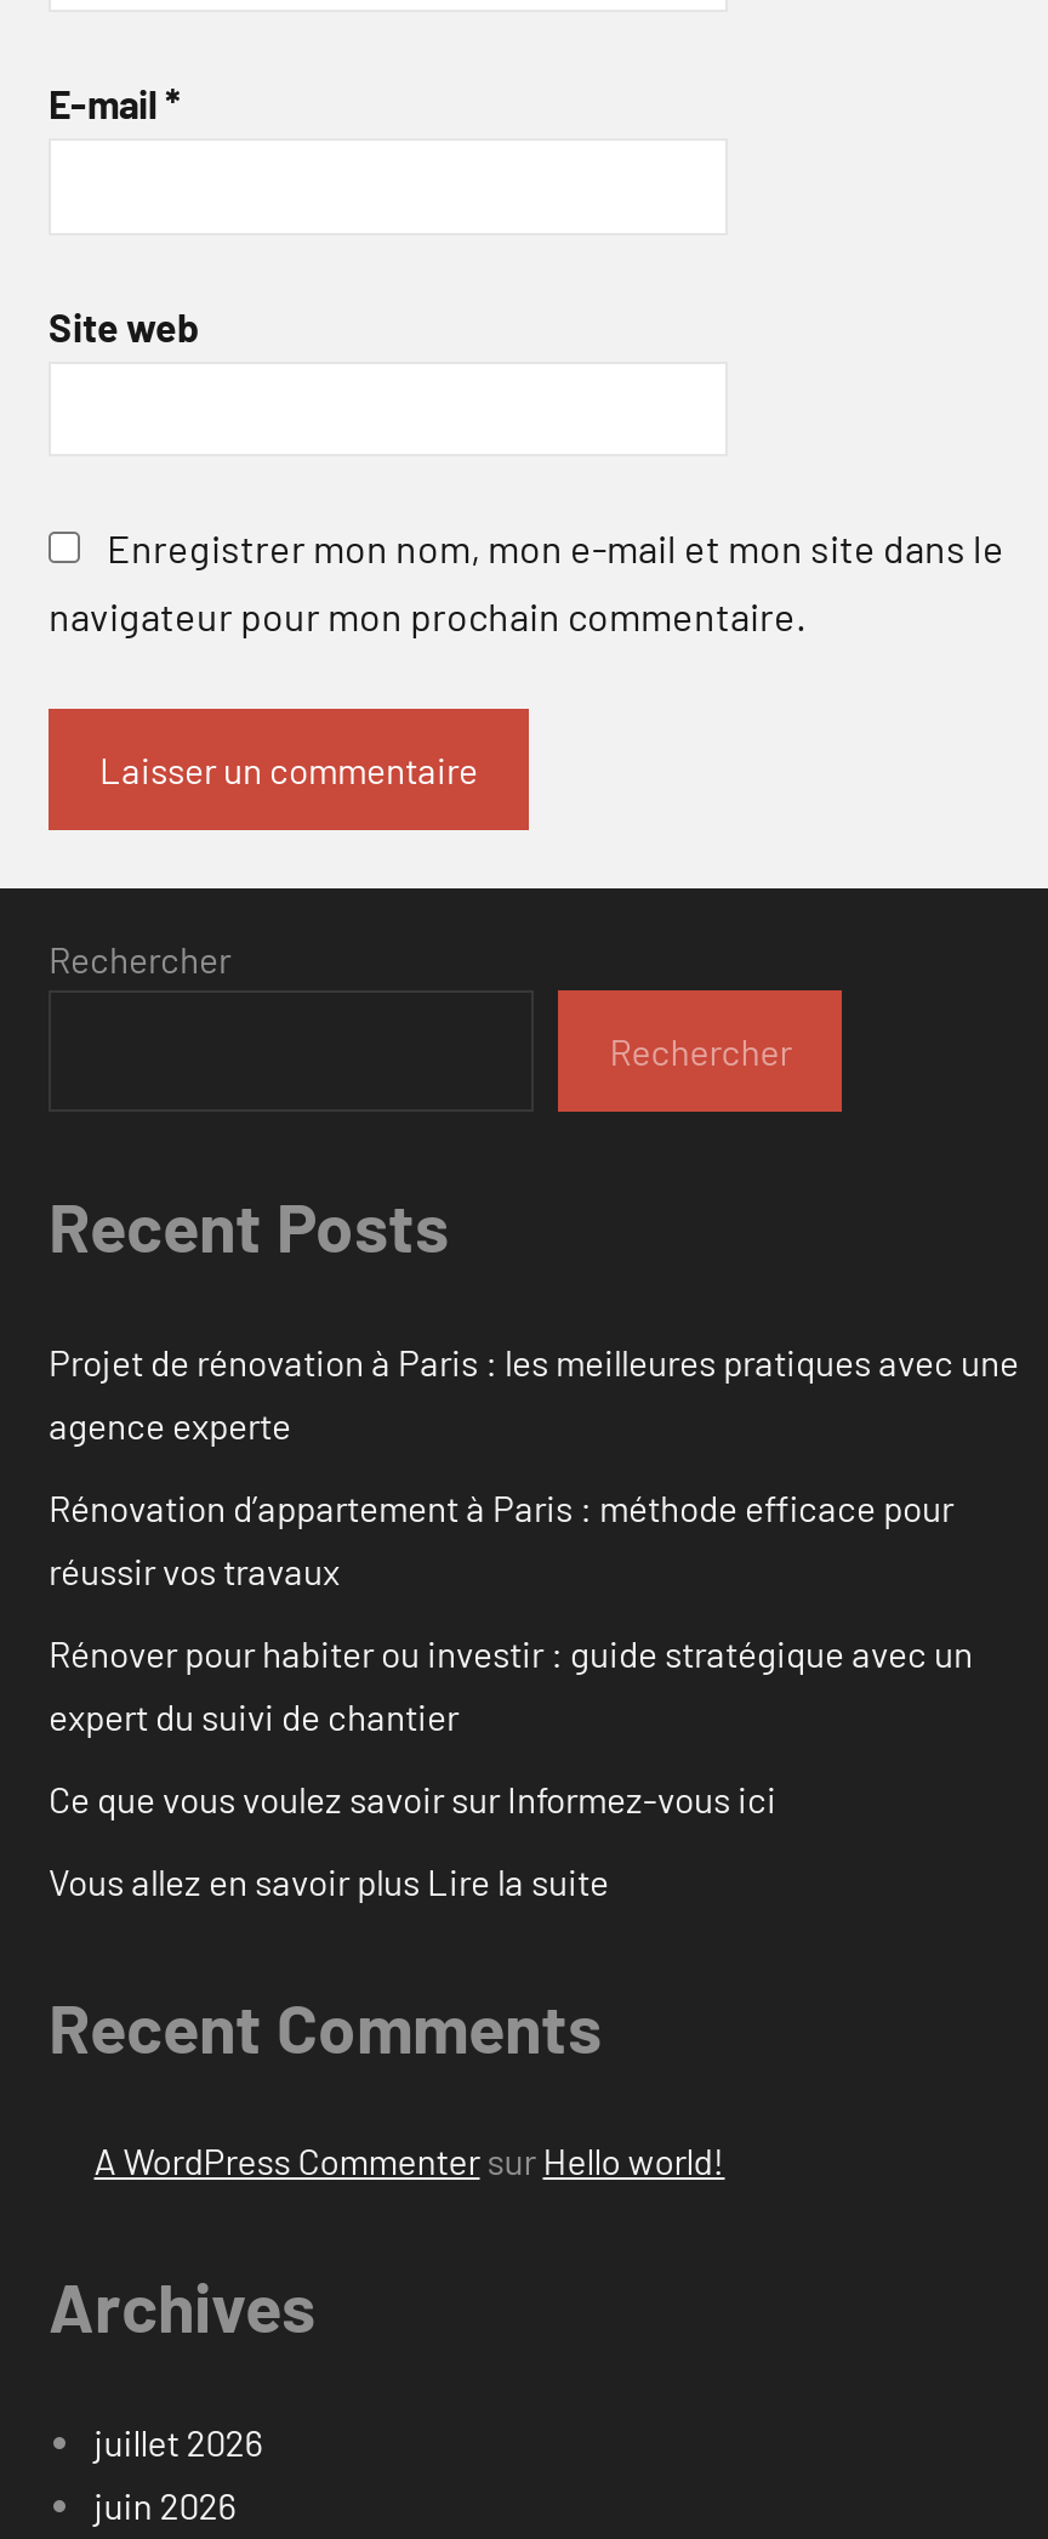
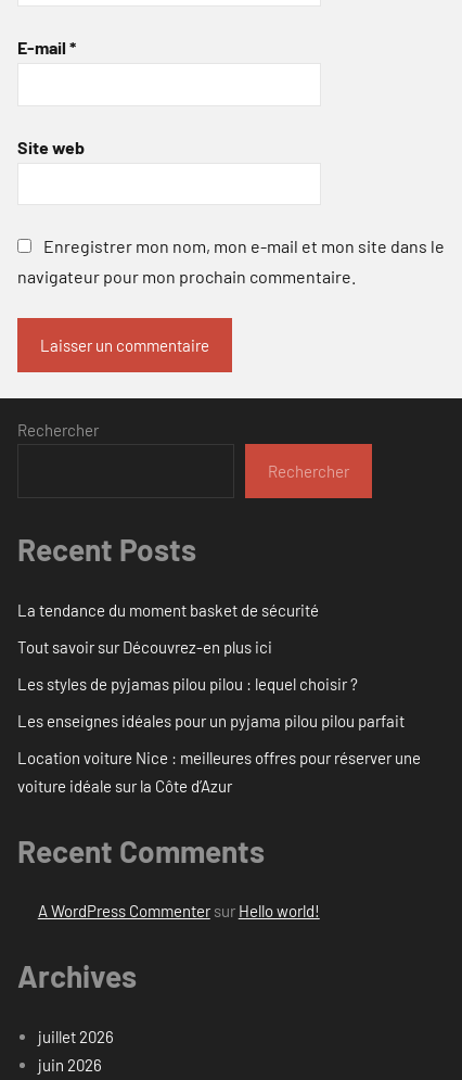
[49,1339,1019,1446] Projet de rénovation à Paris : les meilleures pratiques avec une | agence experte -> [17,600,319,620] La tendance du moment basket de sécurité
[49,1485,953,1592] Rénovation d’appartement à Paris : méthode efficace pour | réussir vos travaux -> [17,637,272,656] Tout savoir sur Découvrez-en plus ici
[49,1631,973,1737] Rénover pour habiter ou investir : guide stratégique avec un | expert du suivi de chantier -> [17,674,358,693] Les styles de pyjamas pilou pilou : lequel choisir ?
[49,1776,776,1820] Ce que vous voulez savoir sur Informez-vous ici -> [17,711,405,730] Les enseignes idéales pour un pyjama pilou pilou parfait
[49,1859,609,1903] Vous allez en savoir plus Lire la suite -> [17,748,421,795] Location voiture Nice : meilleures offres pour réserver une | voiture idéale sur la Côte d’Azur

